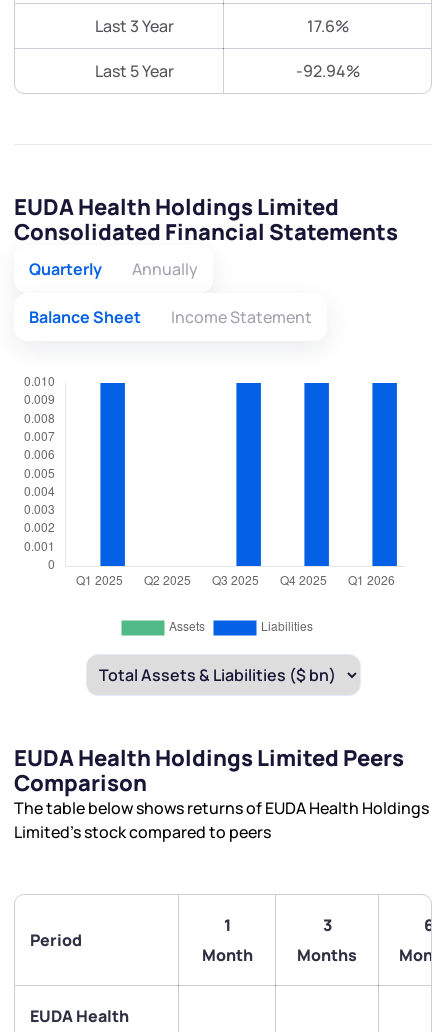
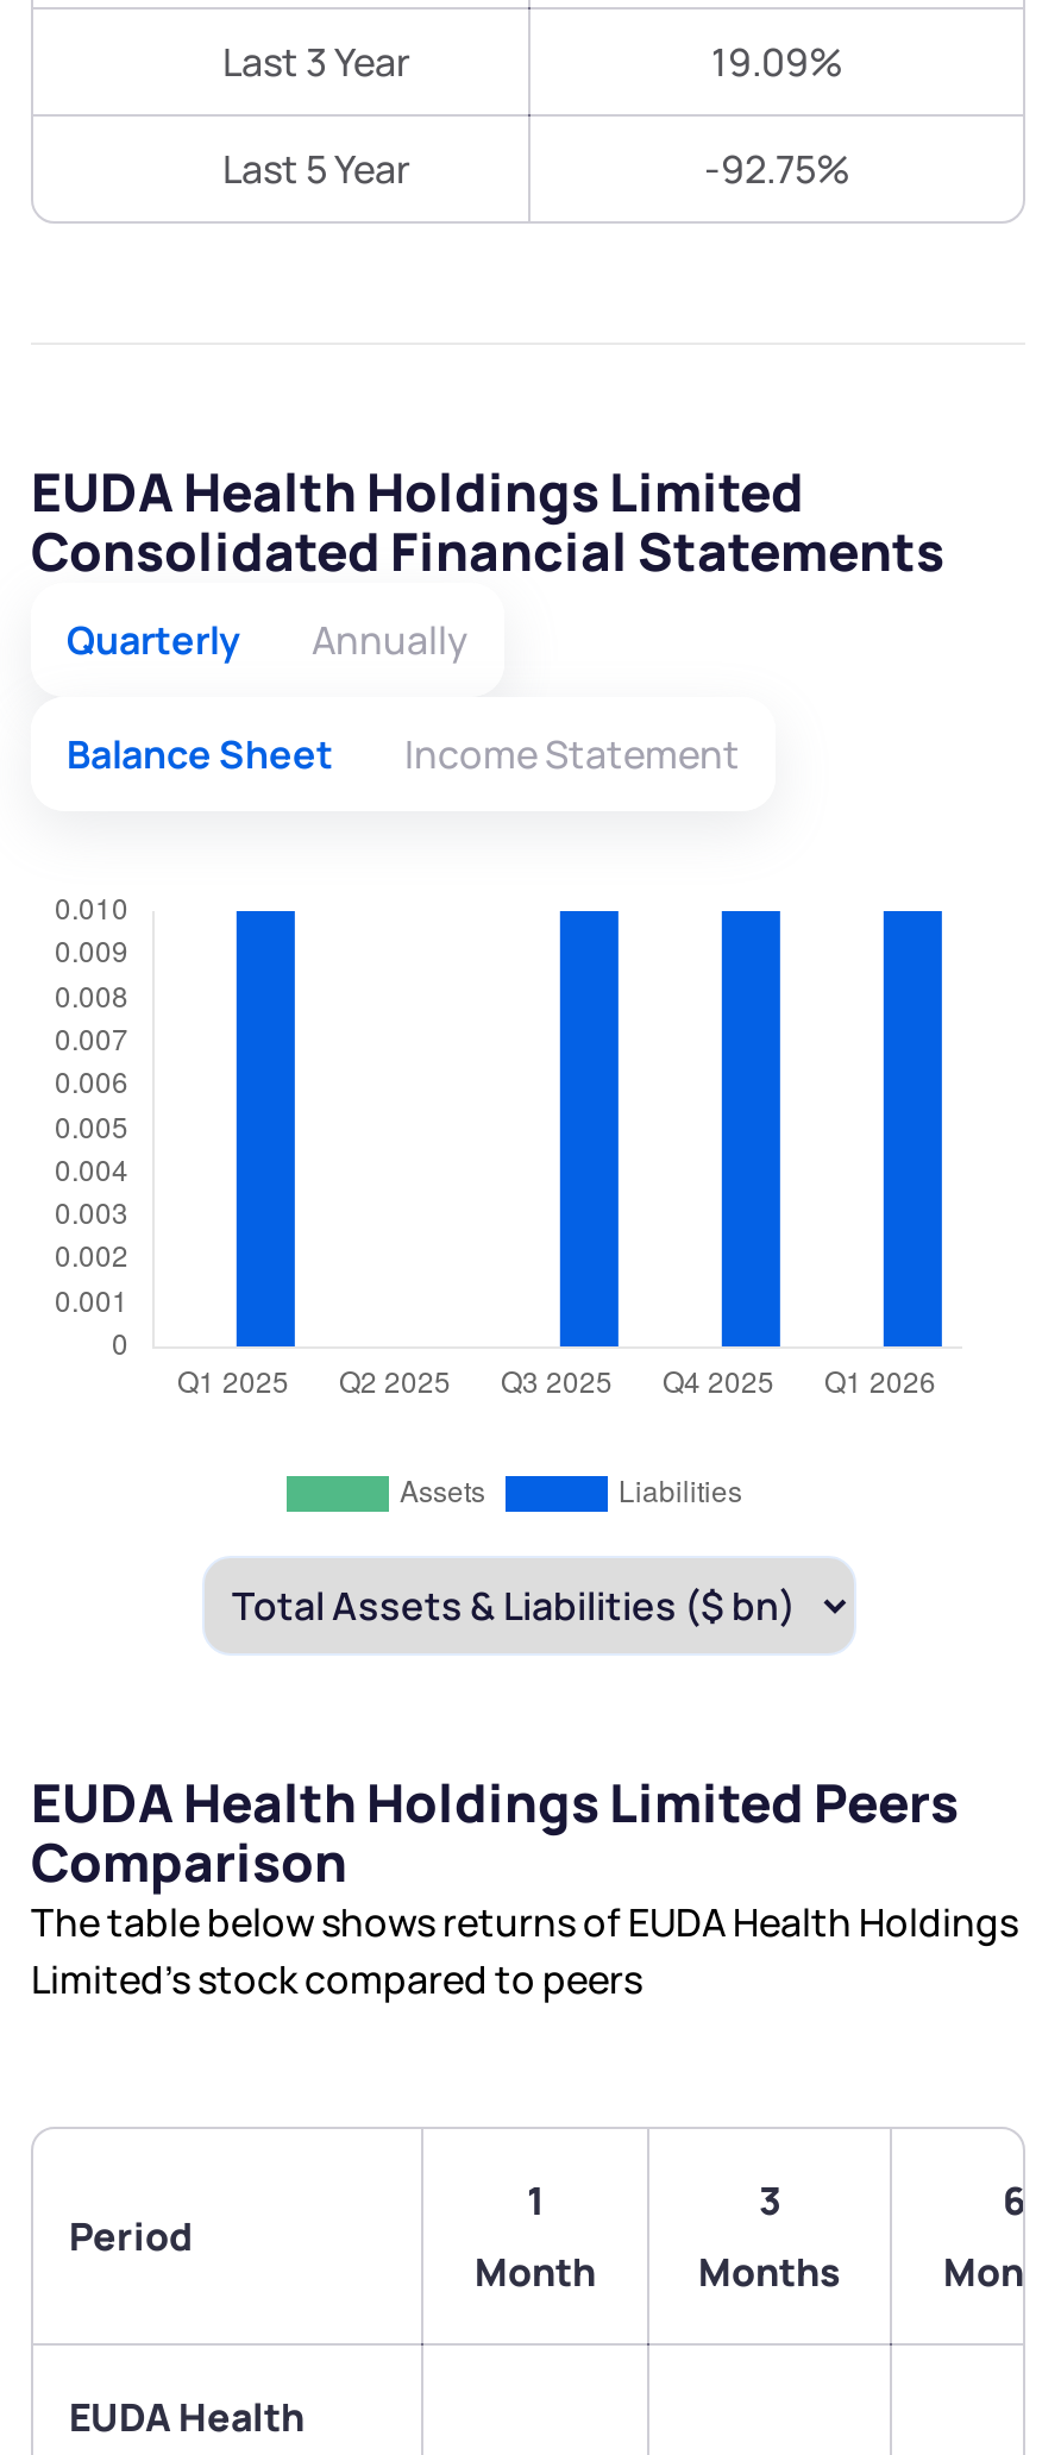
[306,15,348,37] 17.6% -> [711,37,842,89] 19.09%
[295,60,359,82] -92.94% -> [704,144,849,196] -92.75%

